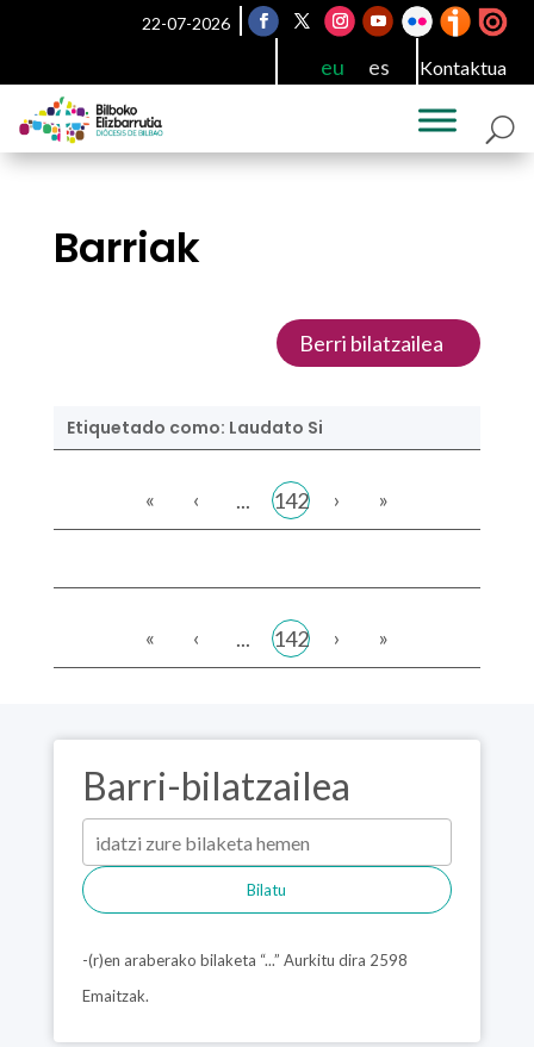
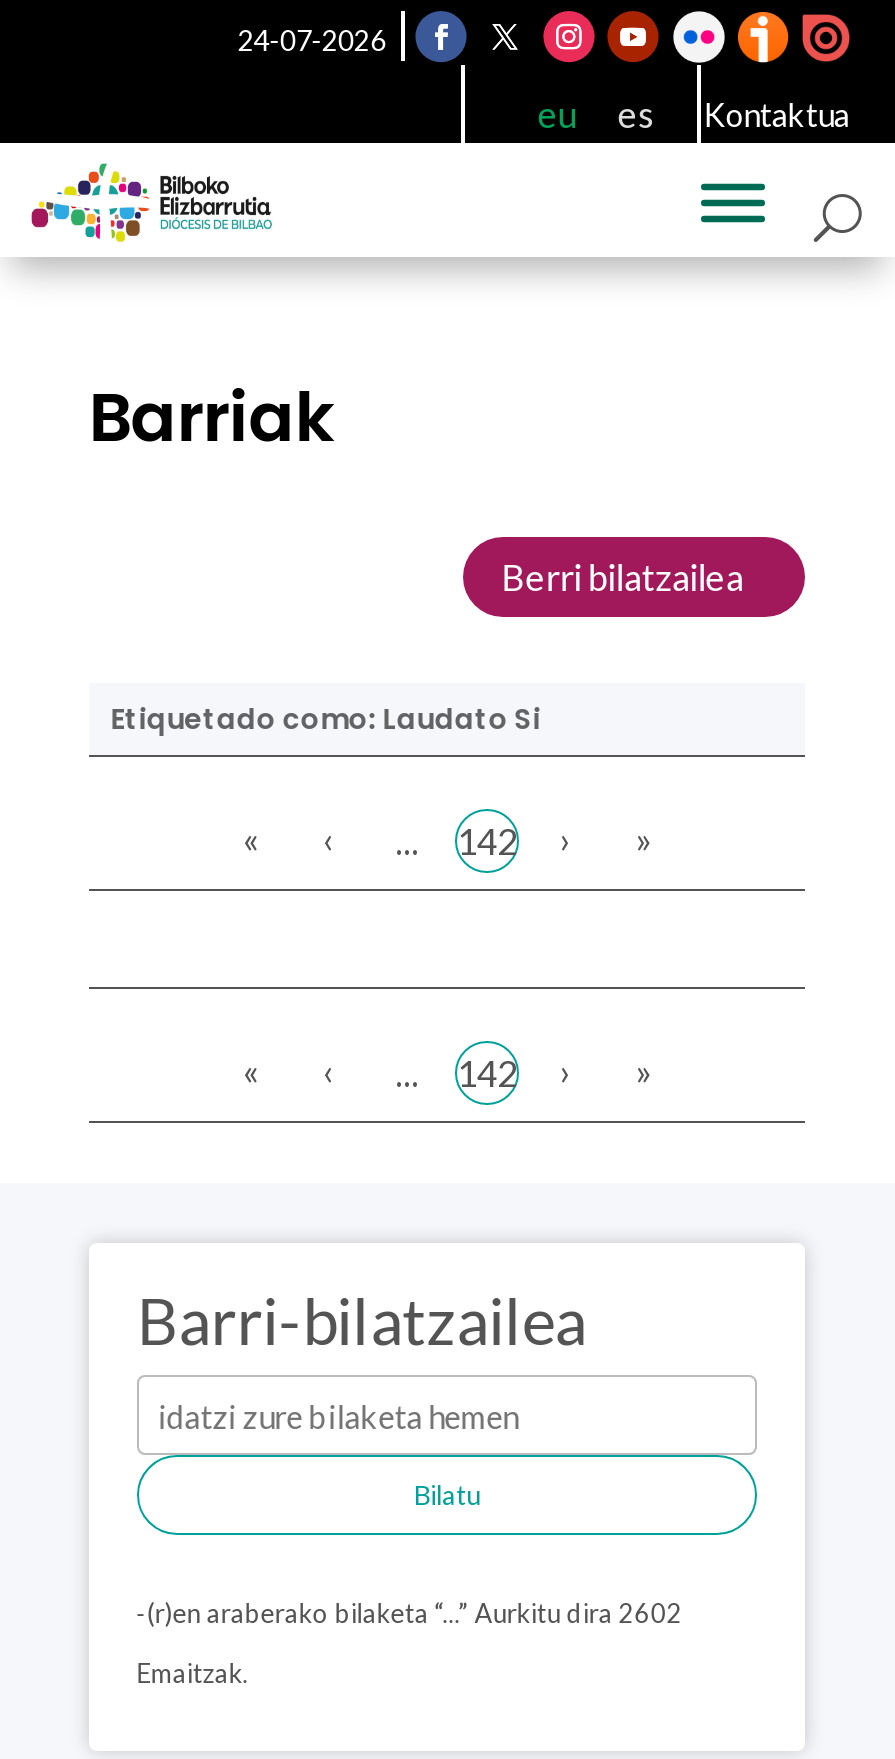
[142,13,230,33] 22-07-2026 -> [238,23,386,57] 24-07-2026
[82,951,407,970] -(r)en araberako bilaketa “...” Aurkitu dira 2598 -> [137,1597,683,1629] -(r)en araberako bilaketa “...” Aurkitu dira 2602

